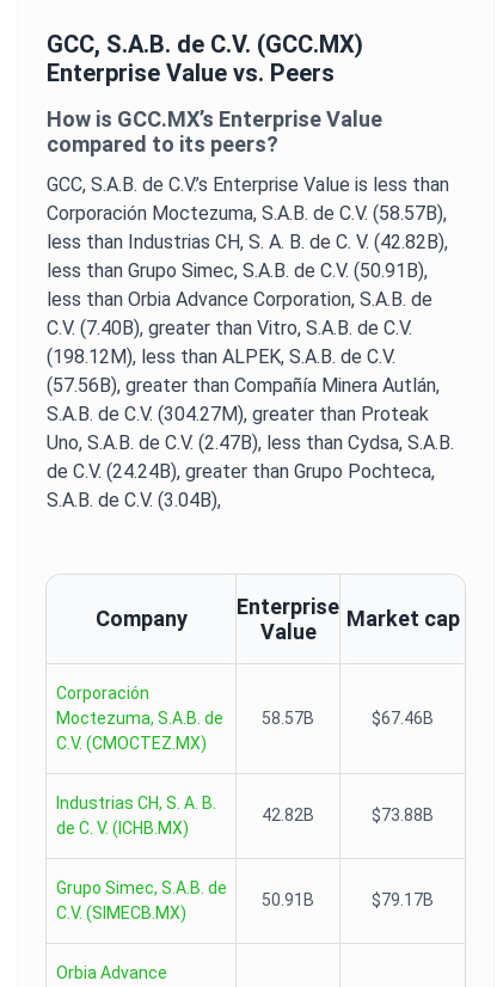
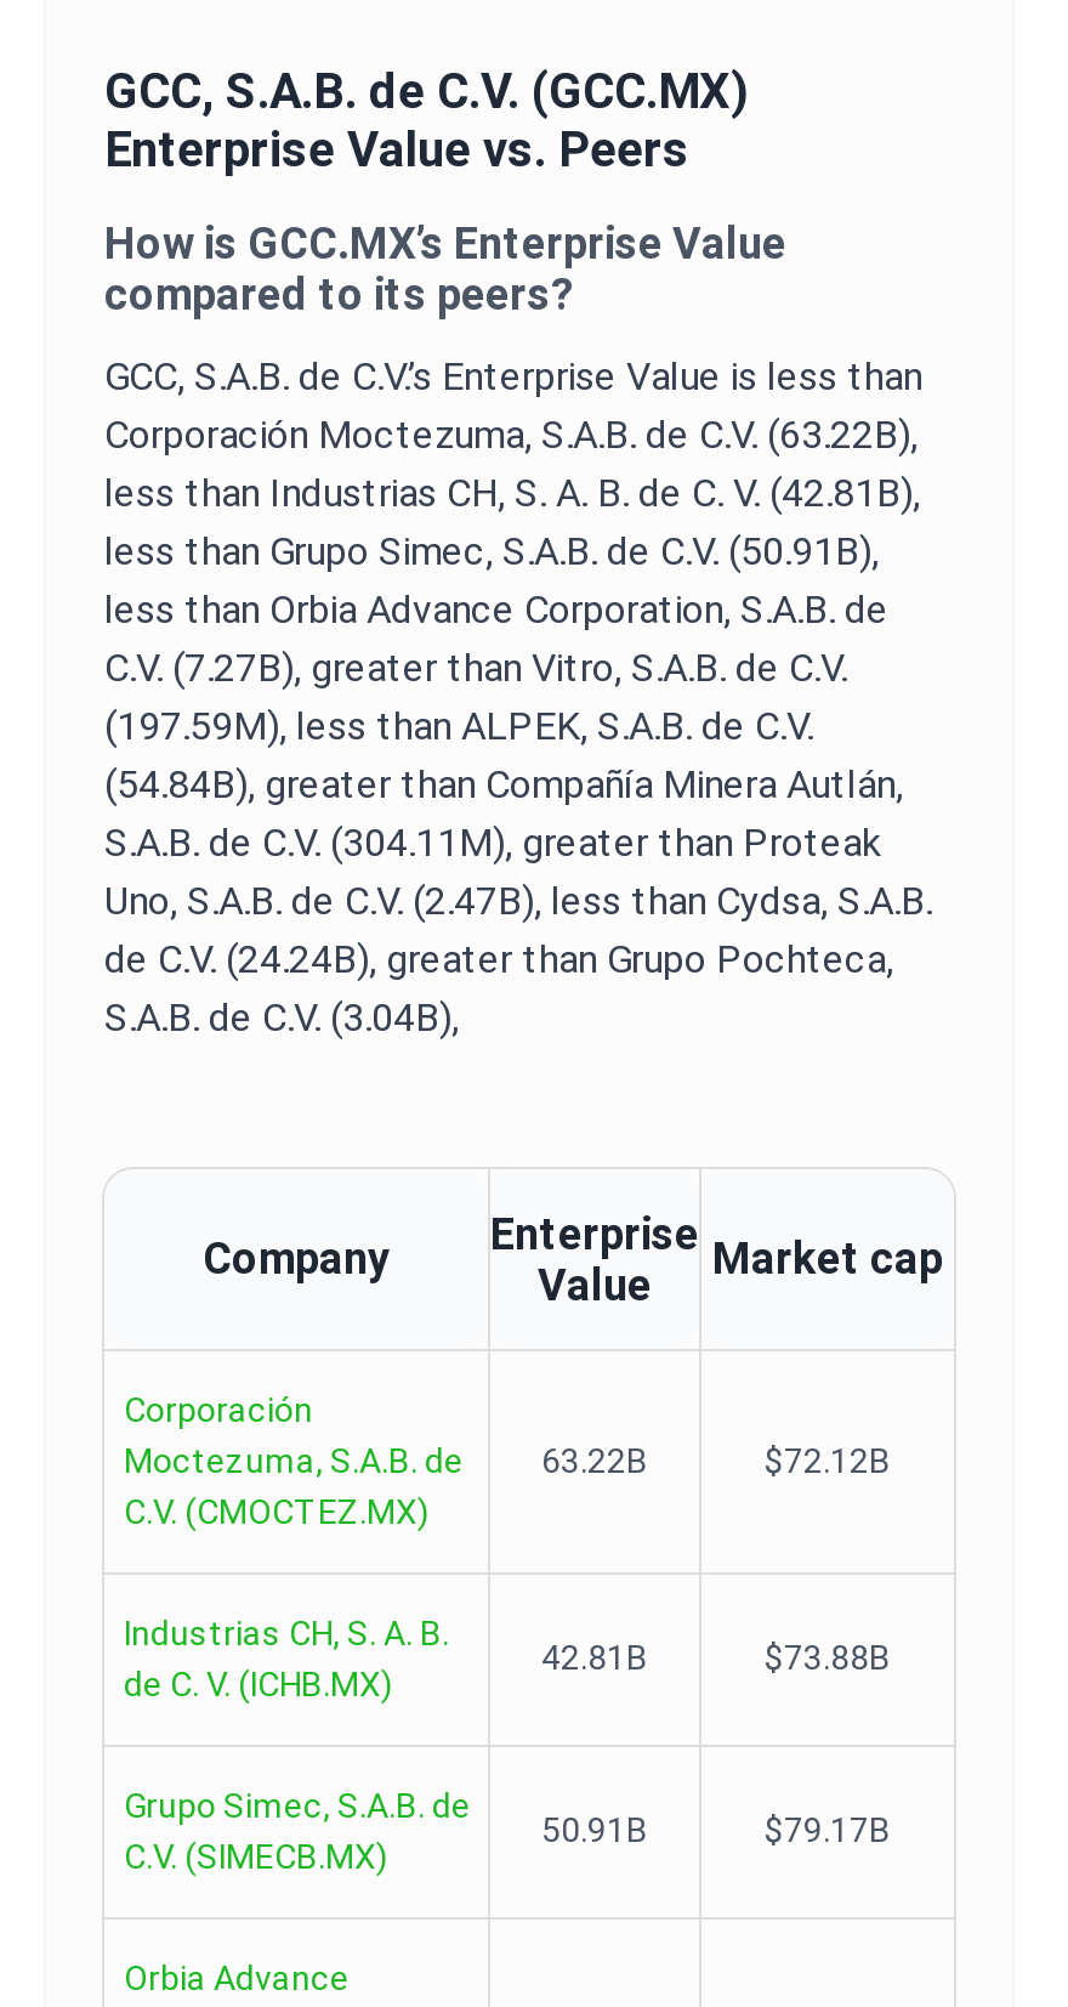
[47,202,447,225] Corporación Moctezuma, S.A.B. de C.V. (58.57B), -> [104,412,918,458] Corporación Moctezuma, S.A.B. de C.V. (63.22B),
[47,231,448,253] less than Industrias CH, S. A. B. de C. V. (42.82B), -> [104,470,920,516] less than Industrias CH, S. A. B. de C. V. (42.81B),
[47,317,412,339] C.V. (7.40B), greater than Vitro, S.A.B. de C.V. -> [104,645,847,691] C.V. (7.27B), greater than Vitro, S.A.B. de C.V.
[47,345,395,368] (198.12M), less than ALPEK, S.A.B. de C.V. -> [104,703,813,749] (197.59M), less than ALPEK, S.A.B. de C.V.
[47,374,440,397] (57.56B), greater than Compañía Minera Autlán, -> [104,761,903,807] (54.84B), greater than Compañía Minera Autlán,
[47,403,429,425] S.A.B. de C.V. (304.27M), greater than Proteak -> [104,820,881,866] S.A.B. de C.V. (304.11M), greater than Proteak
[262,709,434,728] 58.57B | $67.46B -> [541,1441,891,1480] 63.22B | $72.12B
[262,805,314,824] 42.82B -> [541,1638,648,1677] 42.81B

